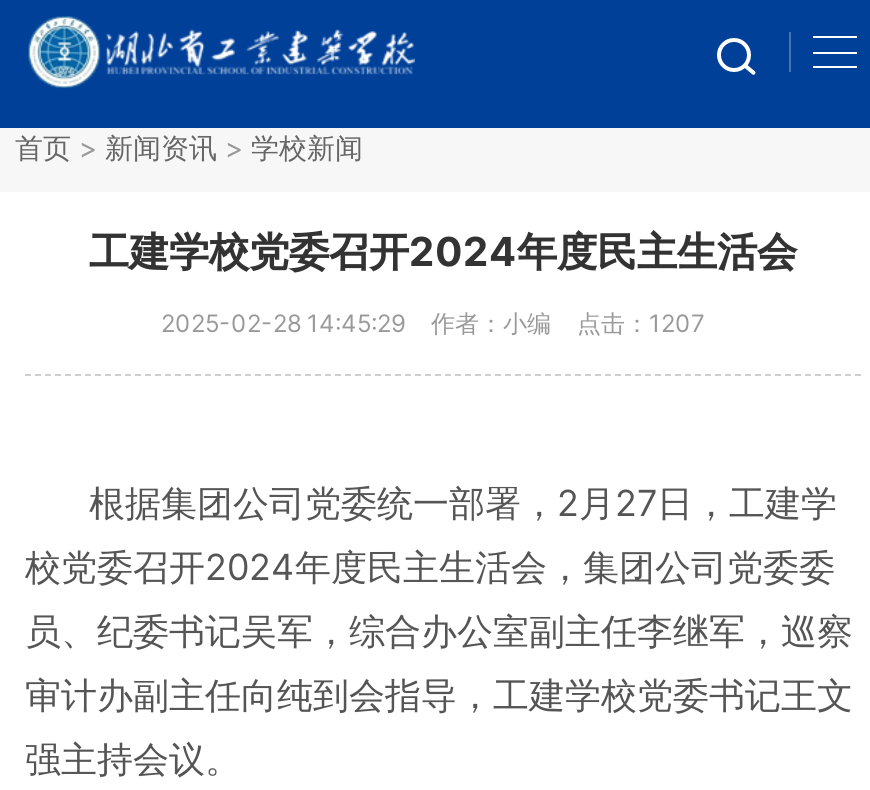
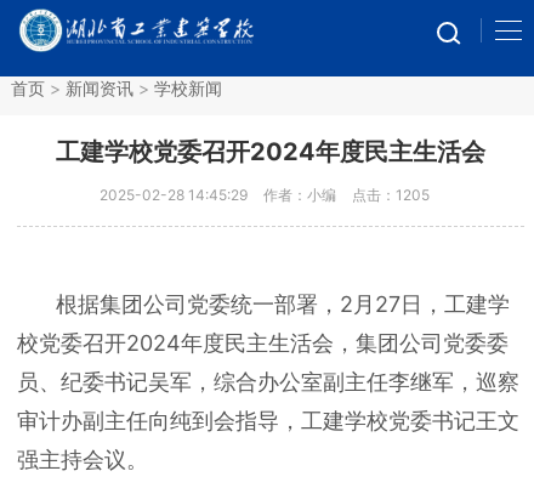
[161,308,705,338] 2025-02-28 14:45:29 作者：小编 点击：1207 -> [100,186,430,204] 2025-02-28 14:45:29 作者：小编 点击：1205

